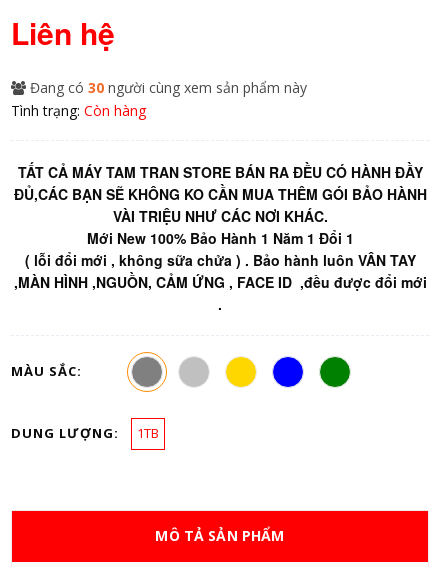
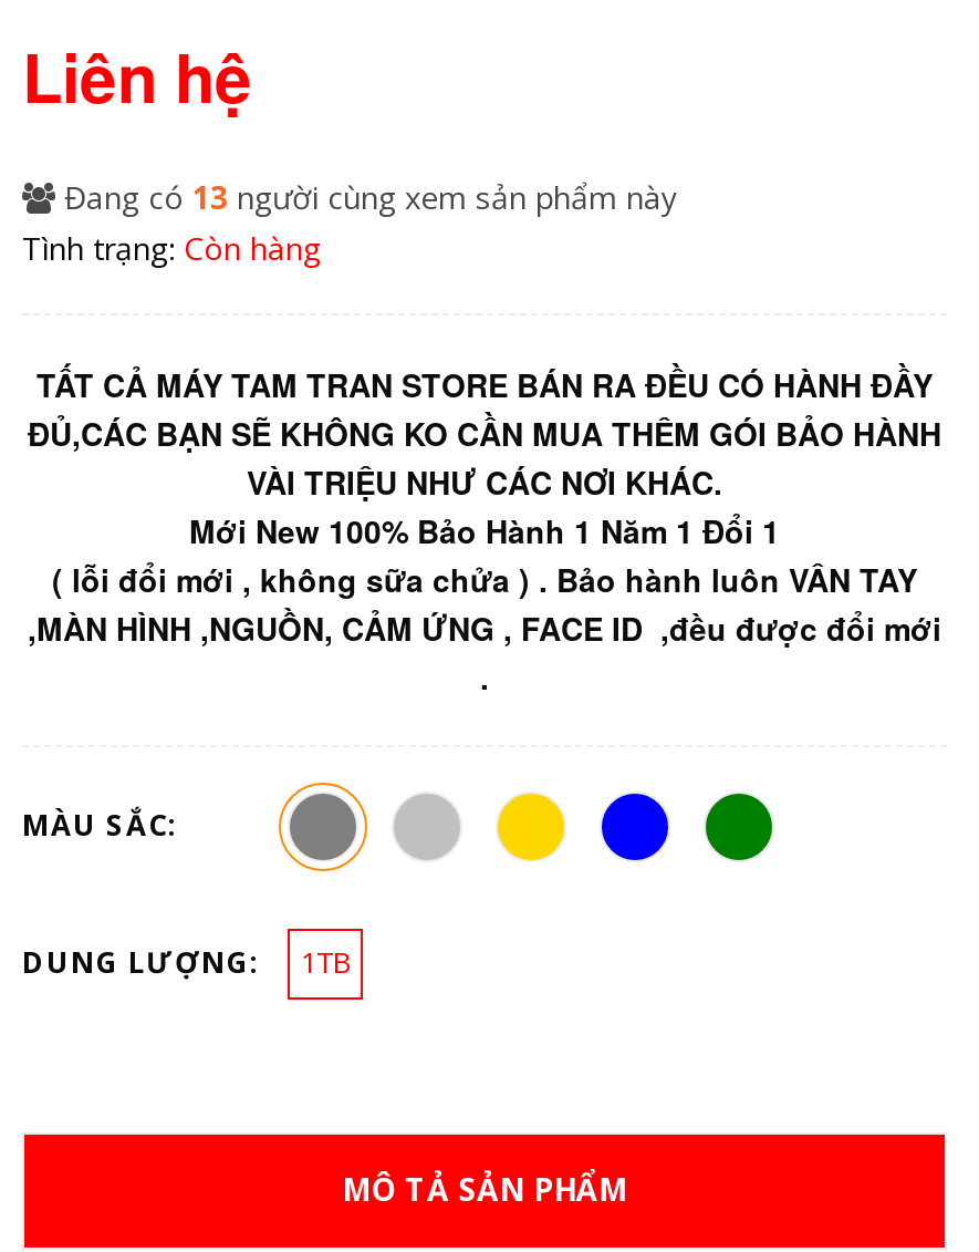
[26,78,307,97] Đang có 30 người cùng xem sản phẩm này -> [55,177,677,219] Đang có 13 người cùng xem sản phẩm này

